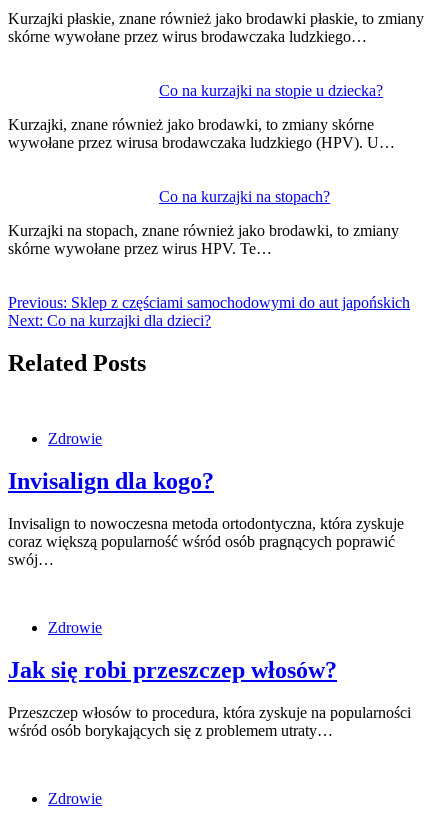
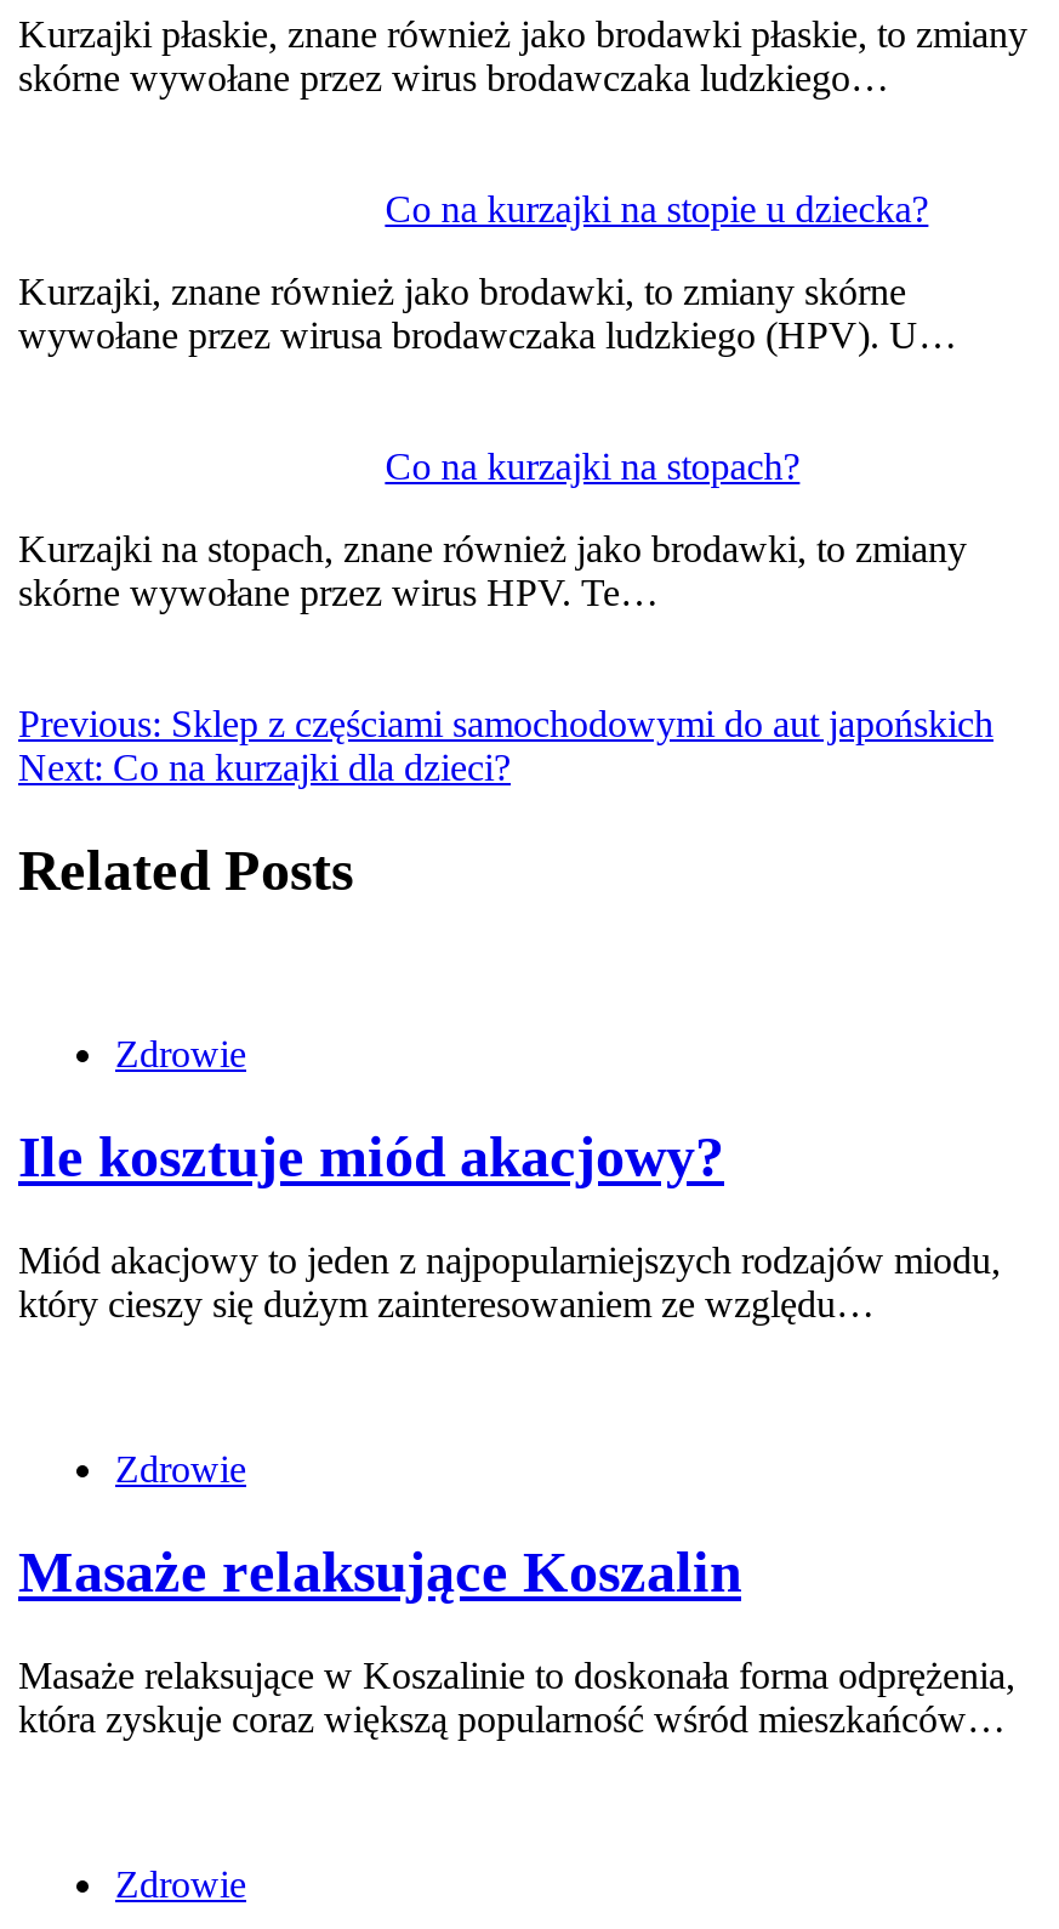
[8,468,214,494] Invisalign dla kogo? -> [18,1126,724,1189] Ile kosztuje miód akacjowy?
[8,515,404,568] Invisalign to nowoczesna metoda ortodontyczna, która zyskuje | coraz większą popularność wśród osób pragnących poprawić | swój… -> [18,1240,1001,1325] Miód akacjowy to jeden z najpopularniejszych rodzajów miodu, | który cieszy się dużym zainteresowaniem ze względu…
[8,657,337,683] Jak się robi przeszczep włosów? -> [18,1541,741,1604] Masaże relaksujące Koszalin
[8,704,411,739] Przeszczep włosów to procedura, która zyskuje na popularności | wśród osób borykających się z problemem utraty… -> [18,1655,1015,1740] Masaże relaksujące w Koszalinie to doskonała forma odprężenia, | która zyskuje coraz większą popularność wśród mieszkańców…

